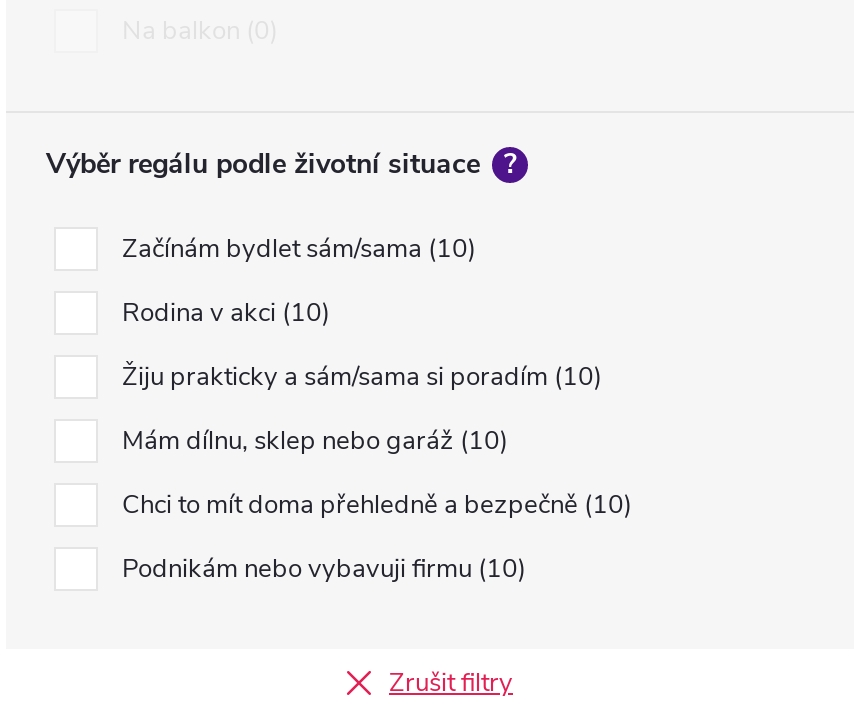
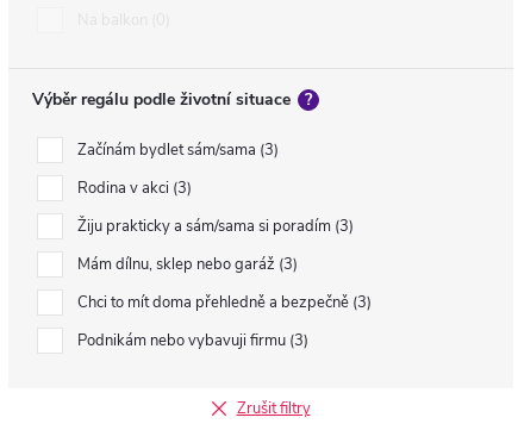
[122,231,468,267] Začínám bydlet sám/sama 10 -> [77,139,274,161] Začínám bydlet sám/sama 3
[122,295,322,331] Rodina v akci 10 -> [77,177,187,199] Rodina v akci 3
[122,359,594,395] Žiju prakticky a sám/sama si poradím 10 -> [77,216,349,237] Žiju prakticky a sám/sama si poradím 3
[122,423,500,459] Mám dílnu, sklep nebo garáž 10 -> [77,254,293,275] Mám dílnu, sklep nebo garáž 3
[122,487,624,523] Chci to mít doma přehledně a bezpečně 10 -> [77,292,367,313] Chci to mít doma přehledně a bezpečně 3
[122,551,518,587] Podnikám nebo vybavuji firmu 10 -> [77,330,304,351] Podnikám nebo vybavuji firmu 3

